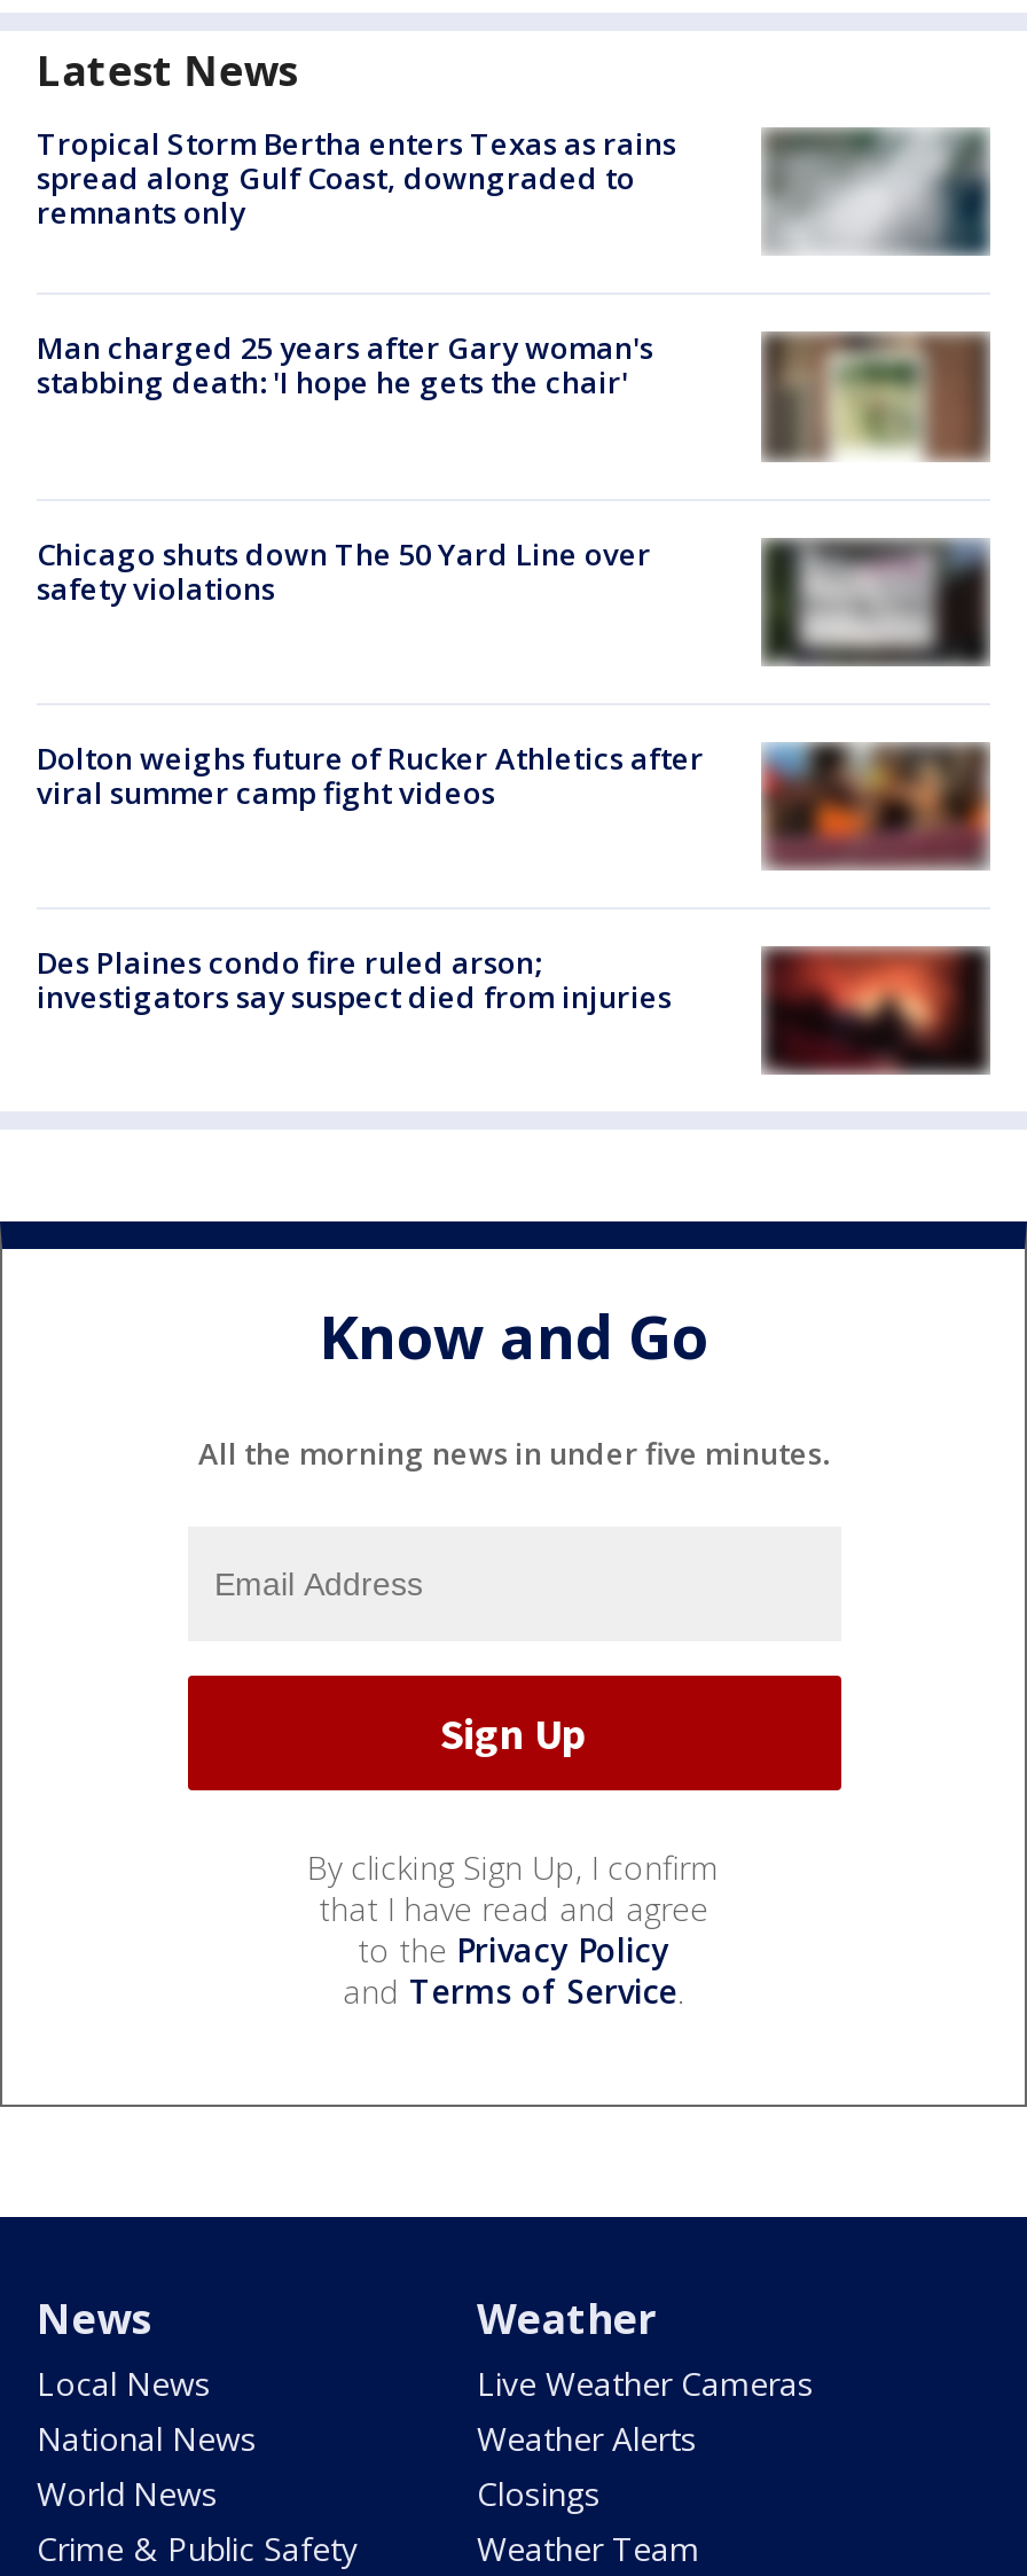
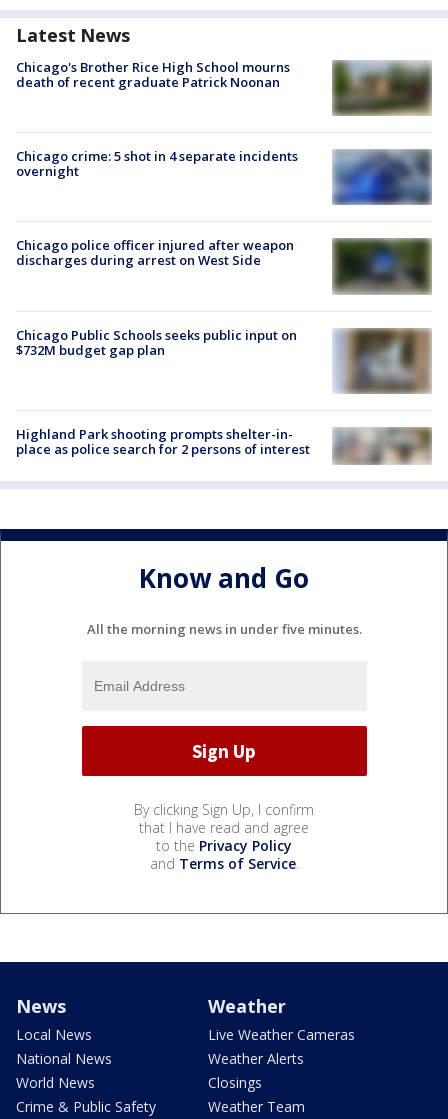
[37,122,676,233] Tropical Storm Bertha enters Texas as rains | spread along Gulf Coast, downgraded to | remnants only -> [16,58,290,91] Chicago's Brother Rice High School mourns | death of recent graduate Patrick Noonan
[766,127,986,253] [image] -> [333,61,432,116] [image]
[37,327,653,403] Man charged 25 years after Gary woman's | stabbing death: 'I hope he gets the chair' -> [16,147,298,180] Chicago crime: 5 shot in 4 separate incidents | overnight
[761,334,988,462] [image] -> [332,149,432,206] [image]
[37,532,651,608] Chicago shuts down The 50 Yard Line over | safety violations -> [16,236,294,269] Chicago police officer injured after weapon | discharges during arrest on West Side
[782,538,986,664] [image] -> [336,238,431,293] [image]
[37,737,988,893] [image] | Dolton weighs future of Rucker Athletics after | viral summer camp fight videos -> [16,326,432,395] [image] | Chicago Public Schools seeks public input on | $732M budget gap plan
[37,941,993,1075] [image] | Des Plaines condo fire ruled arson; | investigators say suspect died from injuries -> [16,417,432,464] [image] | Highland Park shooting prompts shelter-in- | place as police search for 2 persons of interest

